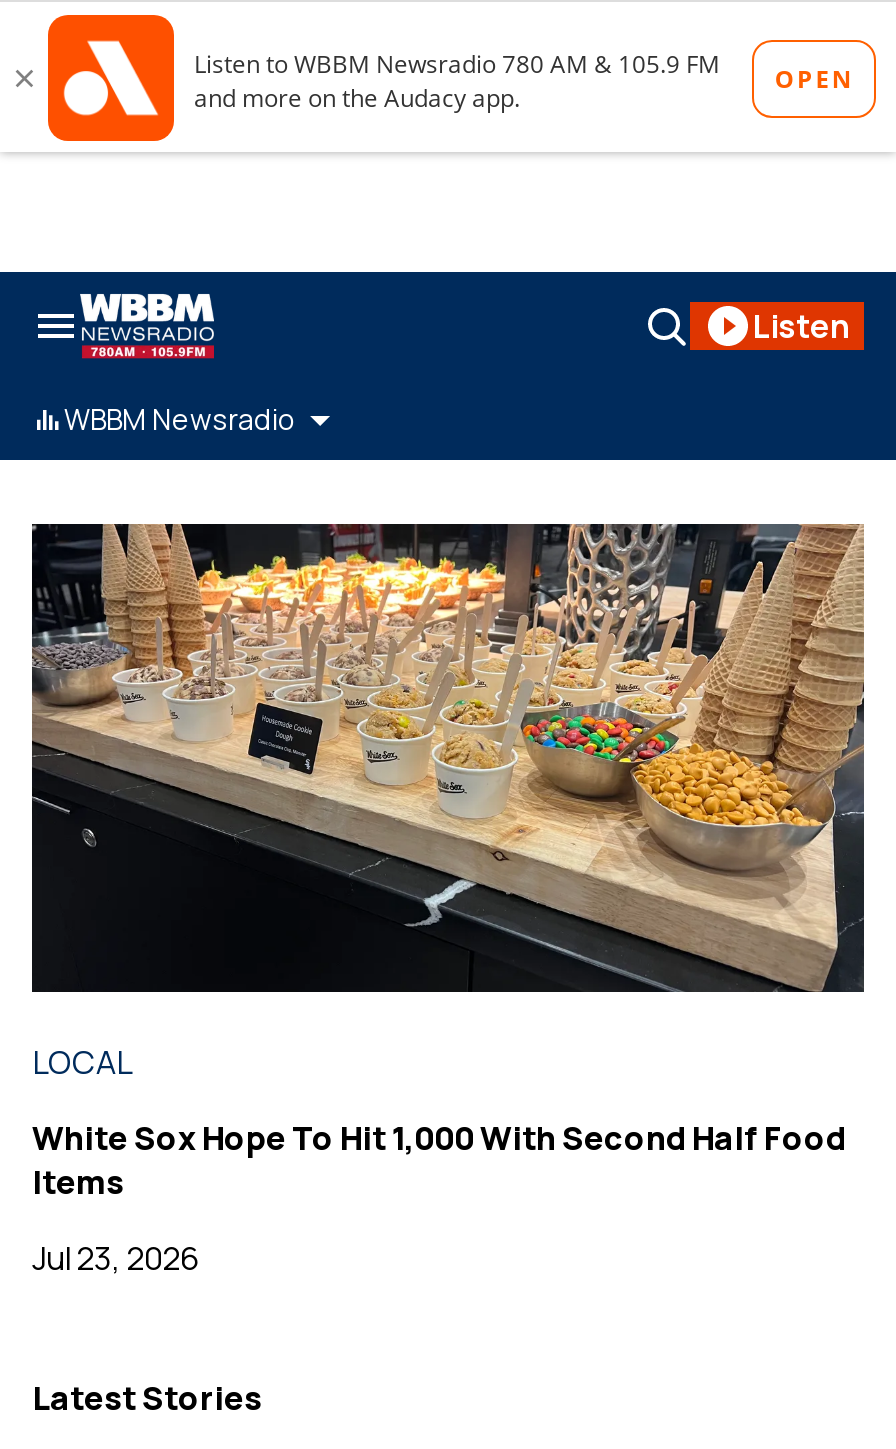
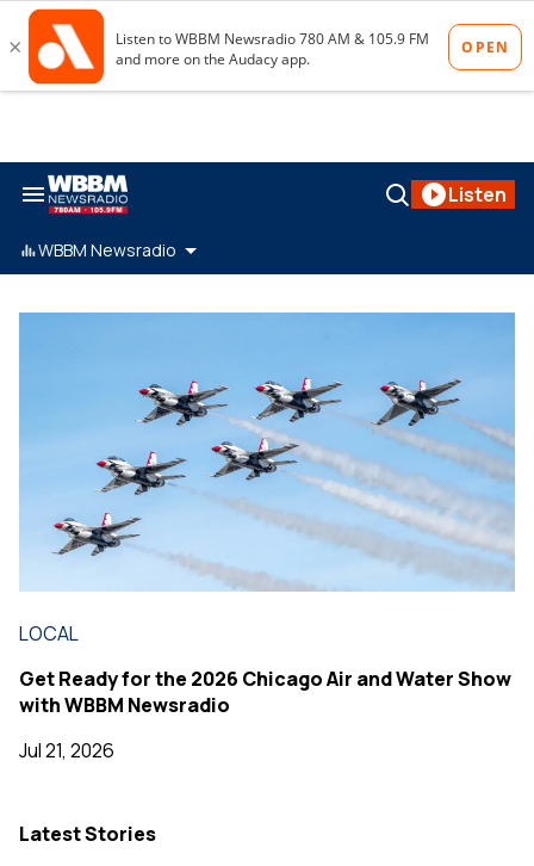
[30,522,866,994] [image] -> [18,311,516,592] [image]
[32,1116,846,1204] White Sox Hope To Hit 1,000 With Second Half Food | Items -> [19,665,511,717] Get Ready for the 2026 Chicago Air and Water Show | with WBBM Newsradio
[32,1236,200,1280] Jul 23, 2026 -> [19,737,114,763] Jul 21, 2026

